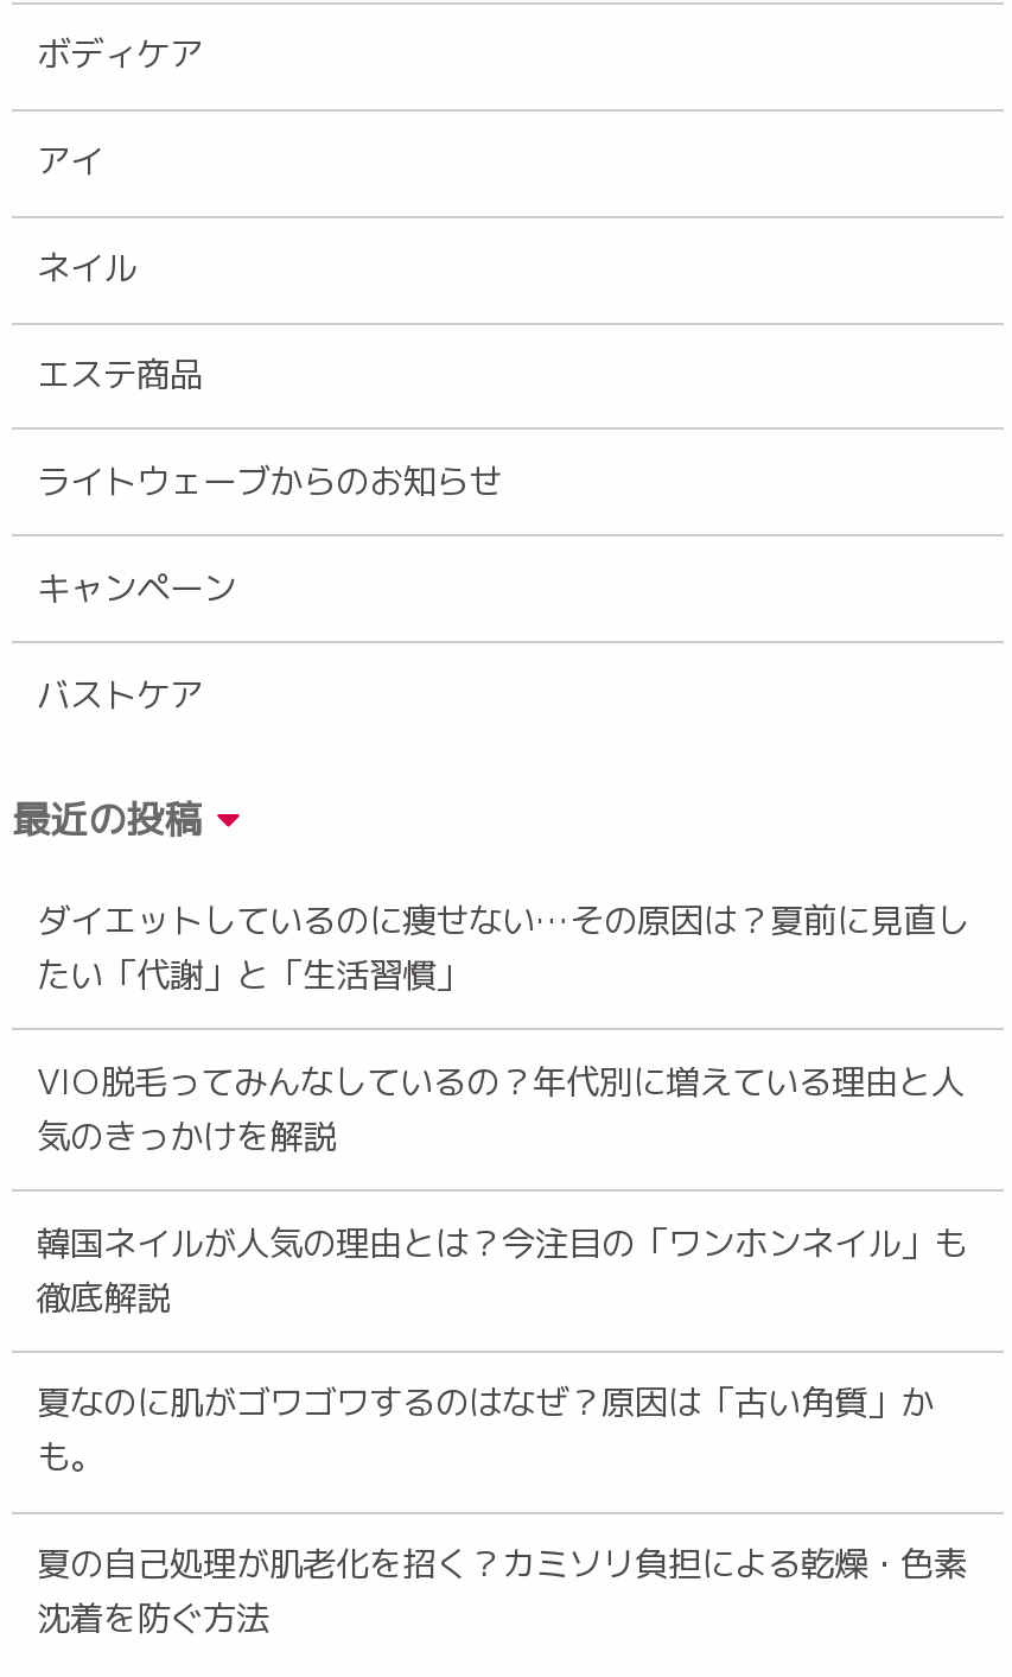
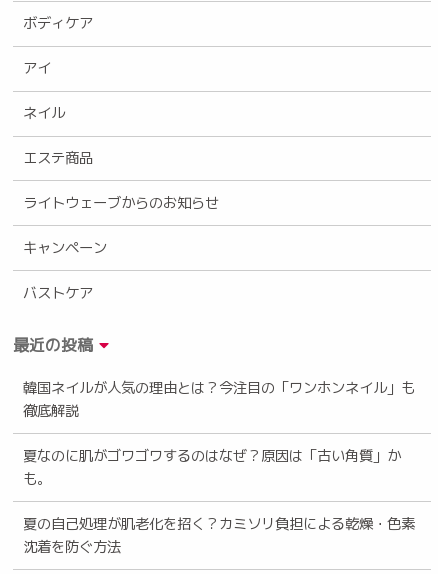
[37,897,969,1160] ダイエットしているのに痩せない…その原因は？夏前に見直し | たい「代謝」と「生活習慣」 | VIO脱毛ってみんなしているの？年代別に増えている理由と人 | 気のきっかけを解説 -> none

